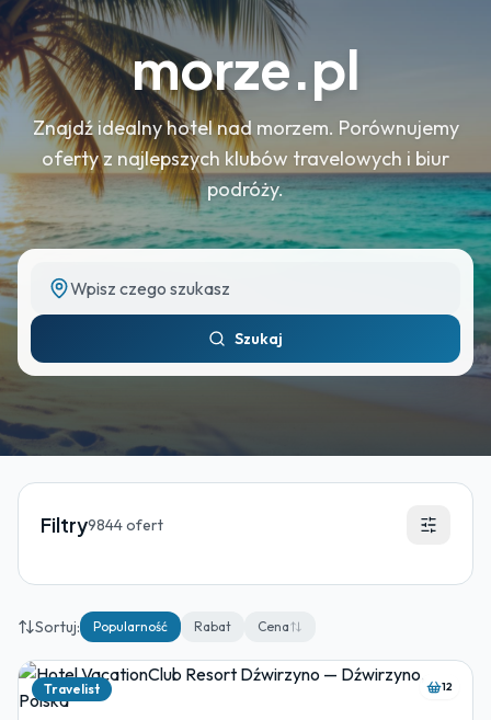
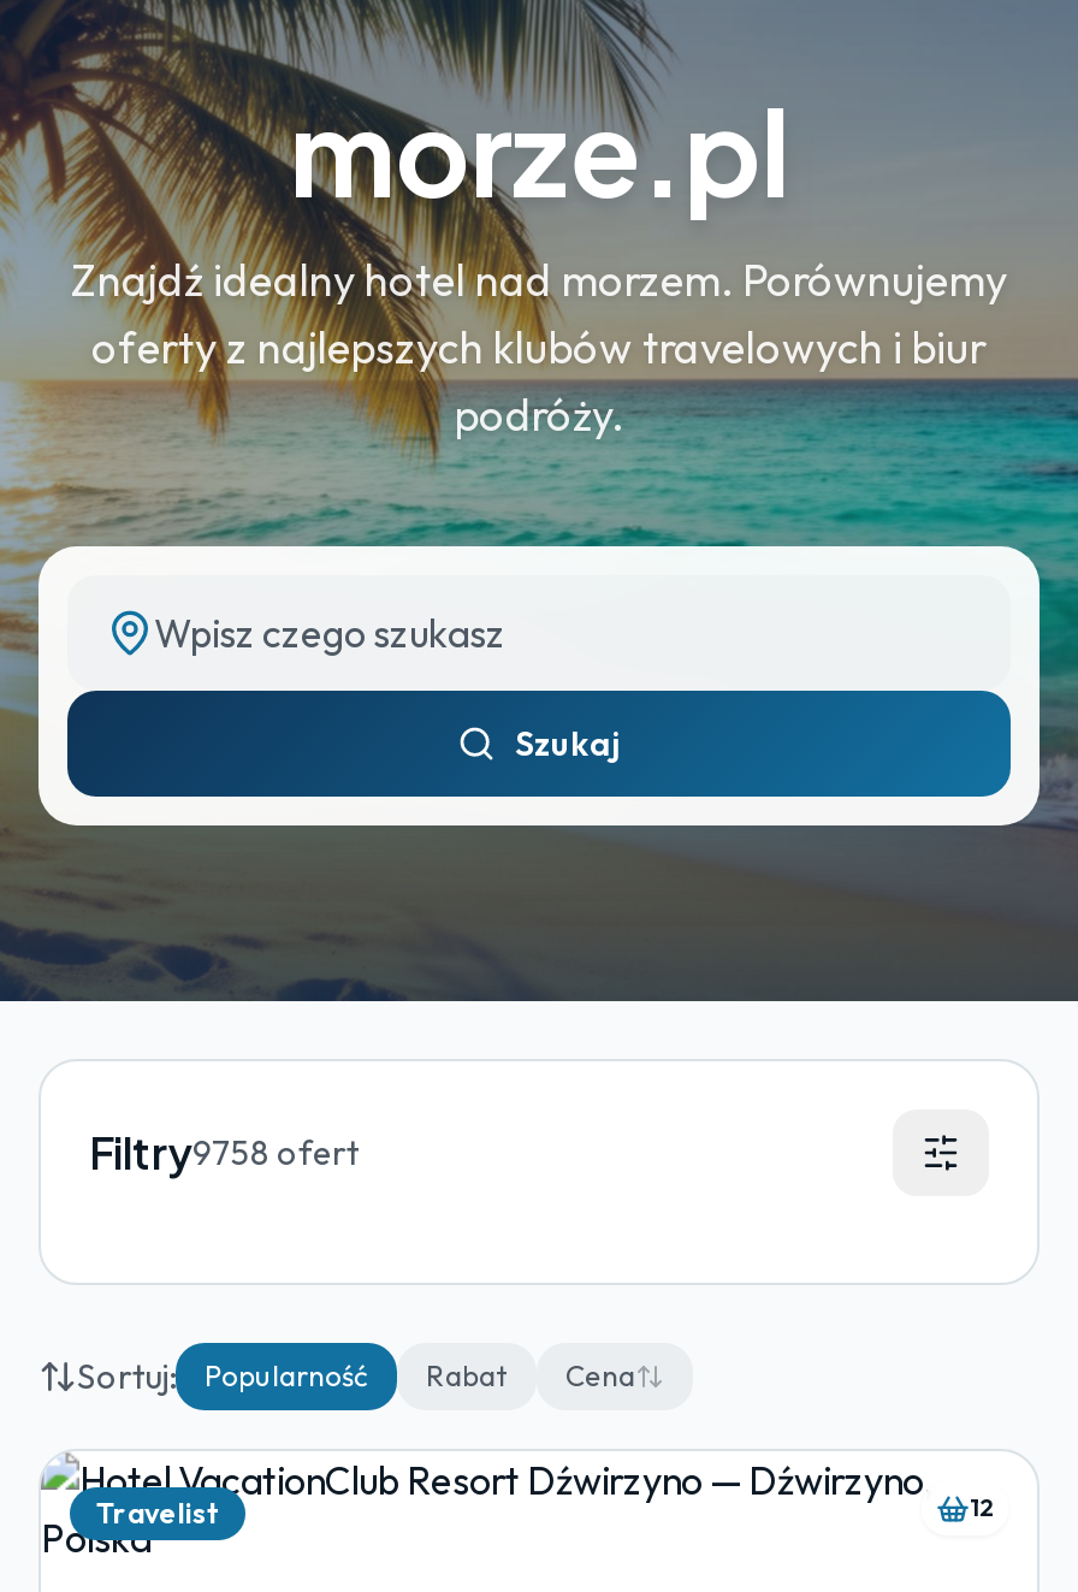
[41,512,163,537] Filtry9844 ofert -> [89,1124,359,1179] Filtry9758 ofert

